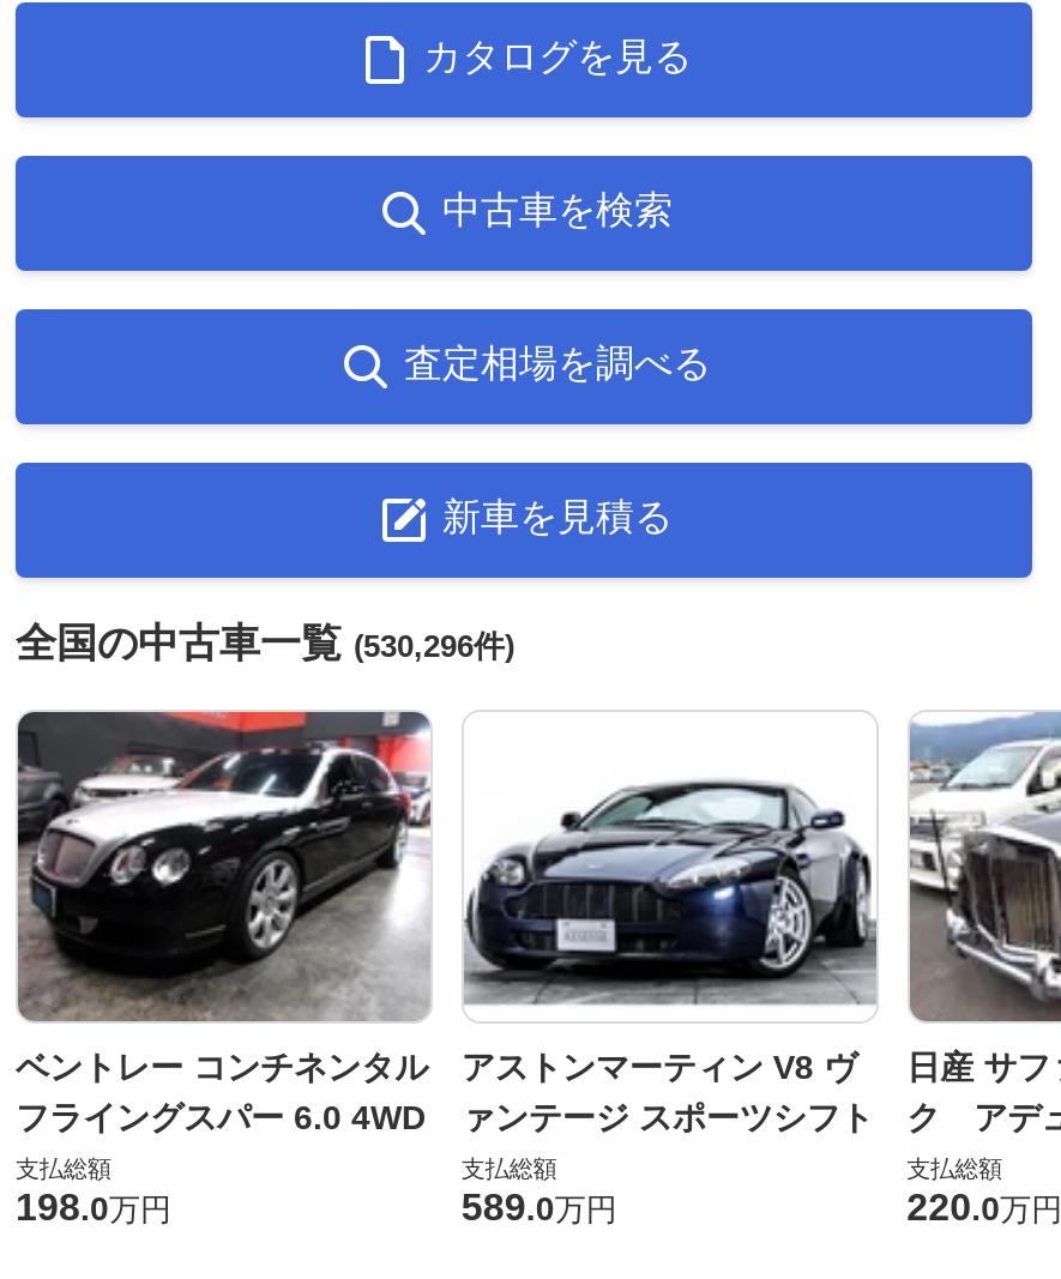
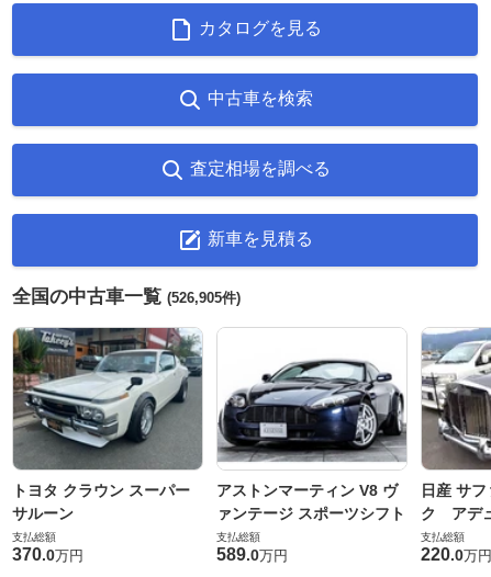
[16,621,514,666] 全国の中古車一覧(530,296件) -> [12,286,241,307] 全国の中古車一覧(526,905件)
[16,710,430,1136] [image] | ベントレー コンチネンタル | フライングスパー 6.0 4WD -> [12,327,203,522] [image] | トヨタ クラウン スーパー | サルーン
[16,1187,171,1227] 198.0万円 -> [12,545,83,564] 370.0万円

